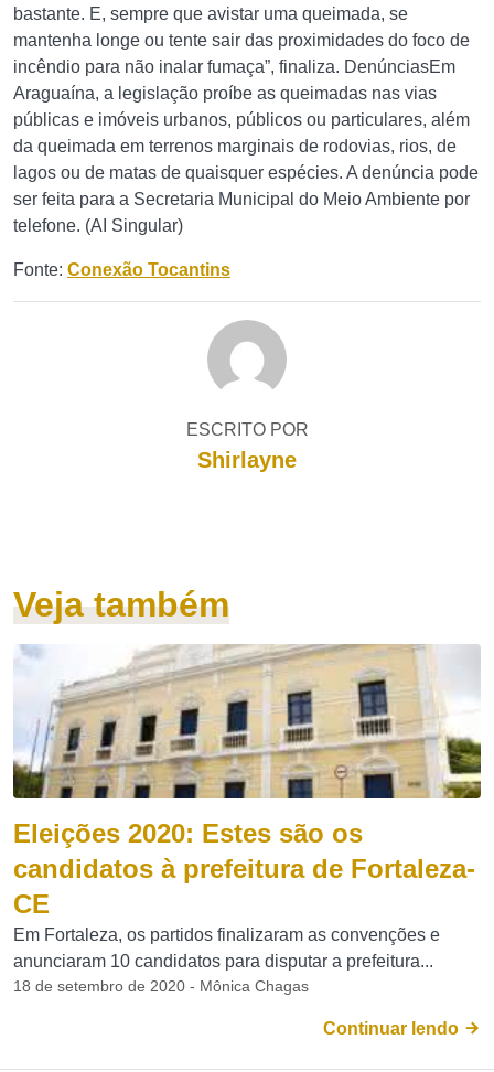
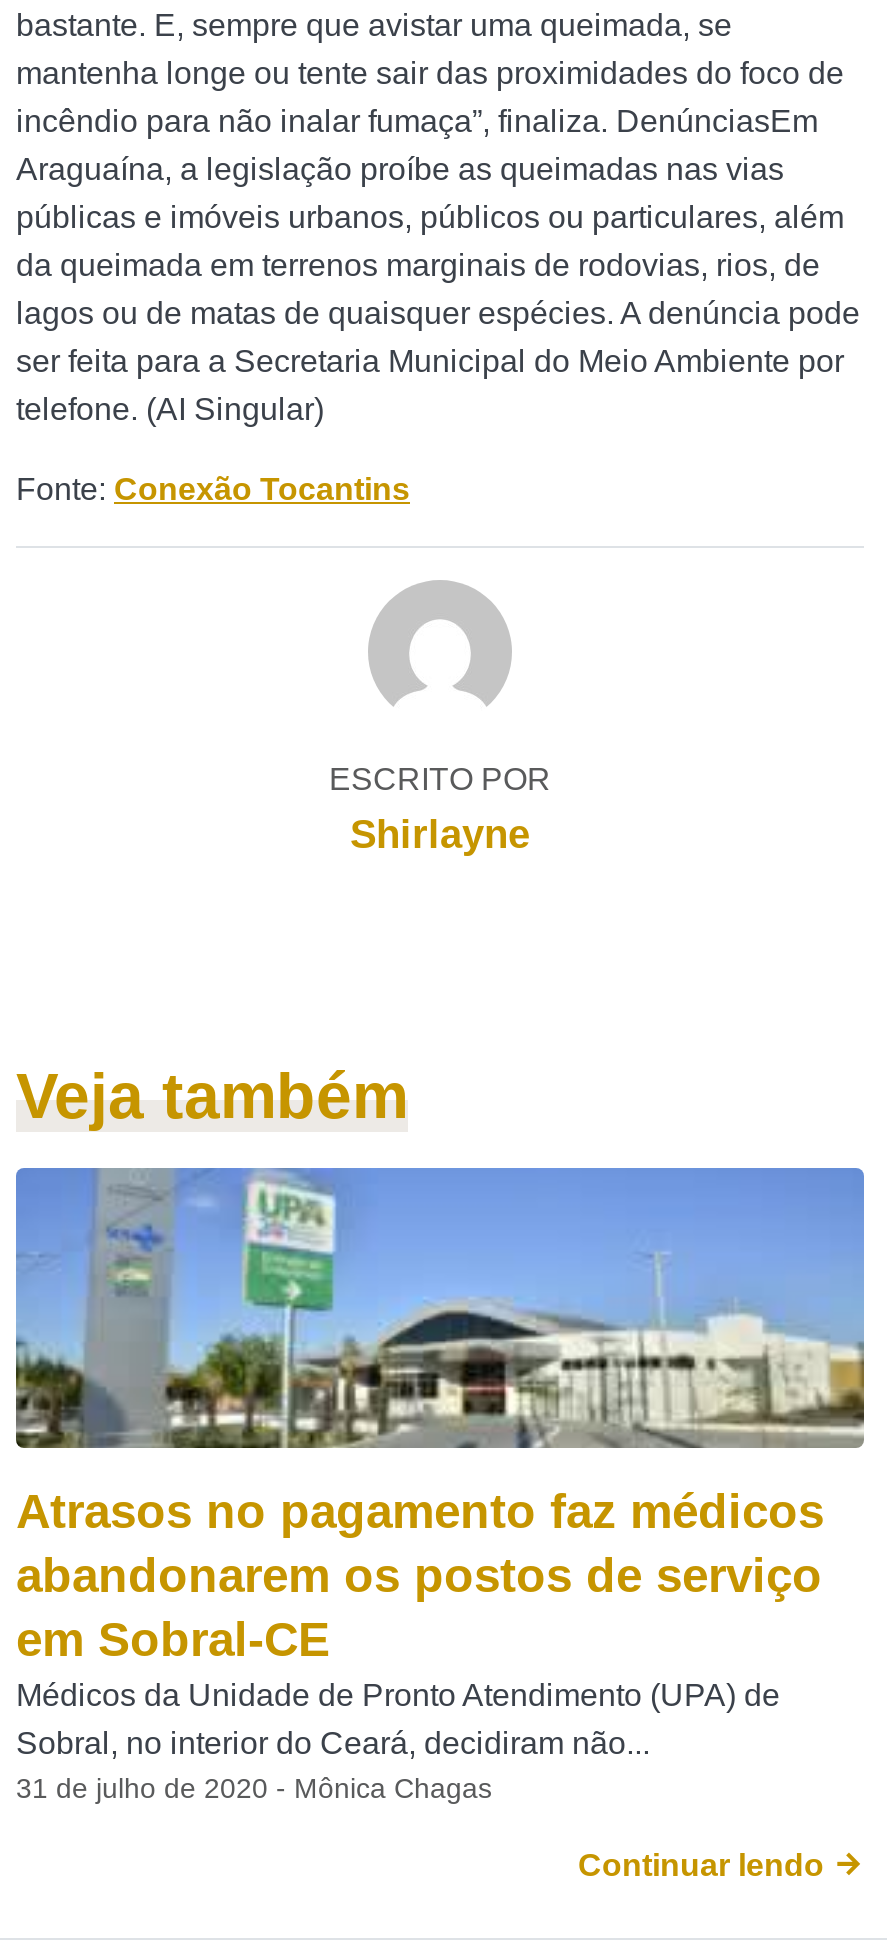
[13,643,481,995] [image] | Eleições 2020: Estes são os | candidatos à prefeitura de Fortaleza- | CE | Em Fortaleza, os partidos finalizaram as convenções e | anunciaram 10 candidatos para disputar a prefeitura... | 18 de setembro de 2020 - Mônica Chagas -> [14,1166,866,1804] [image] | Atrasos no pagamento faz médicos | abandonarem os postos de serviço | em Sobral-CE | Médicos da Unidade de Pronto Atendimento (UPA) de | Sobral, no interior do Ceará, decidiram não... | 31 de julho de 2020 - Mônica Chagas

